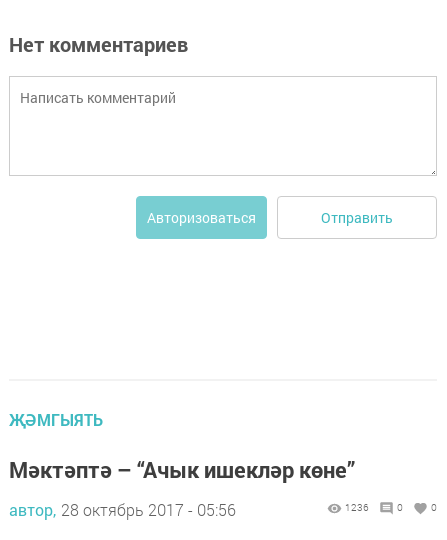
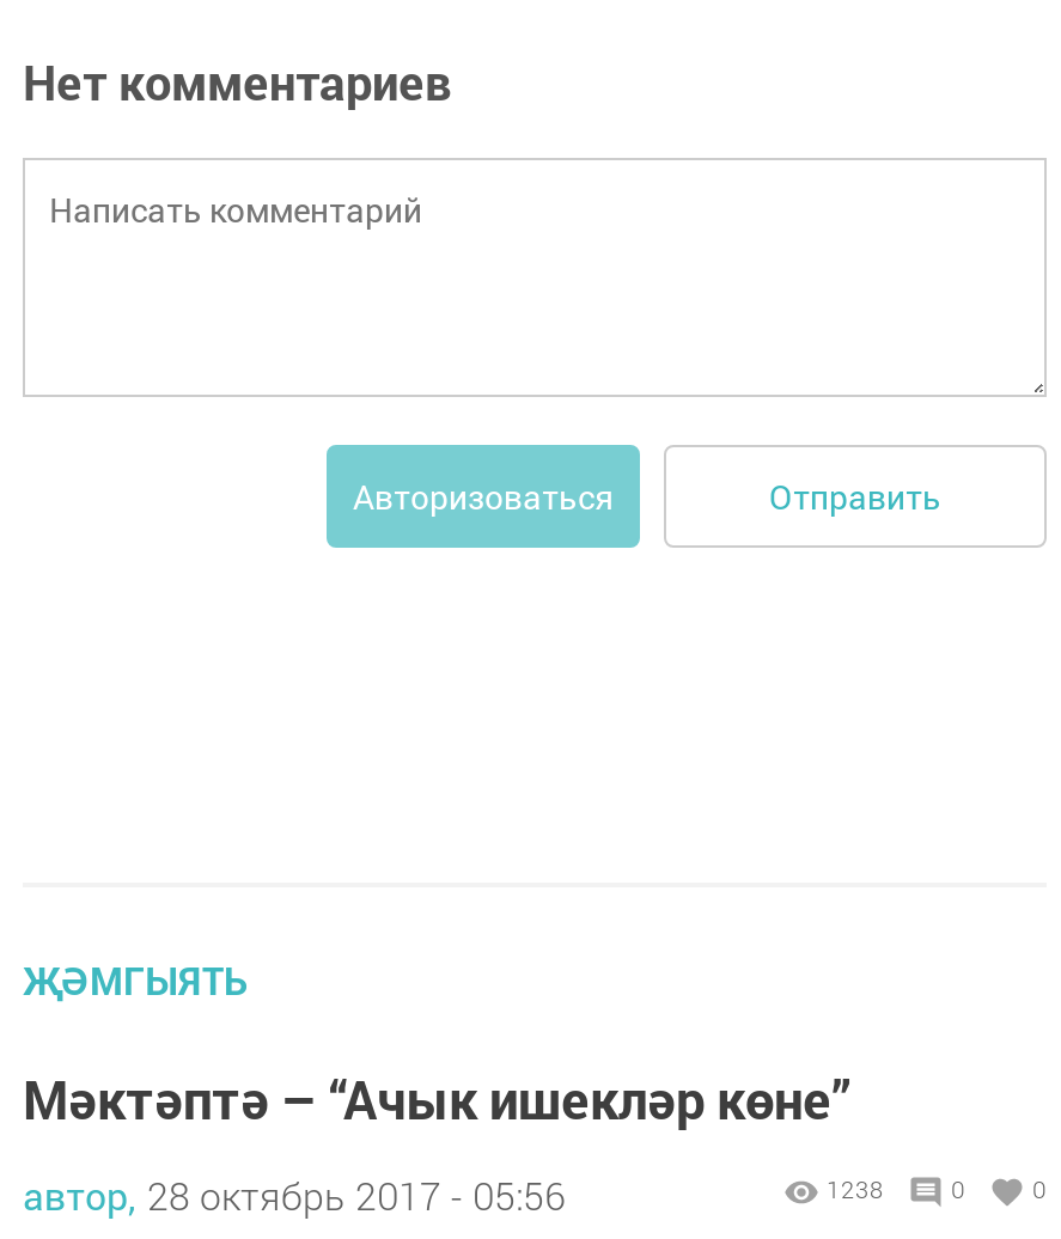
[345,501,369,514] 1236 -> [827,1175,884,1206] 1238

